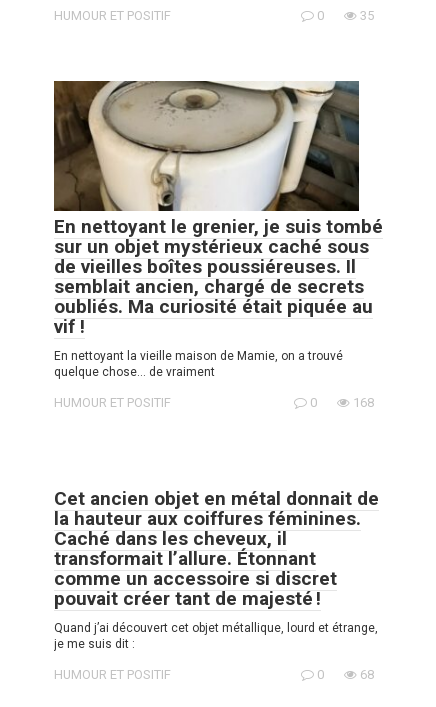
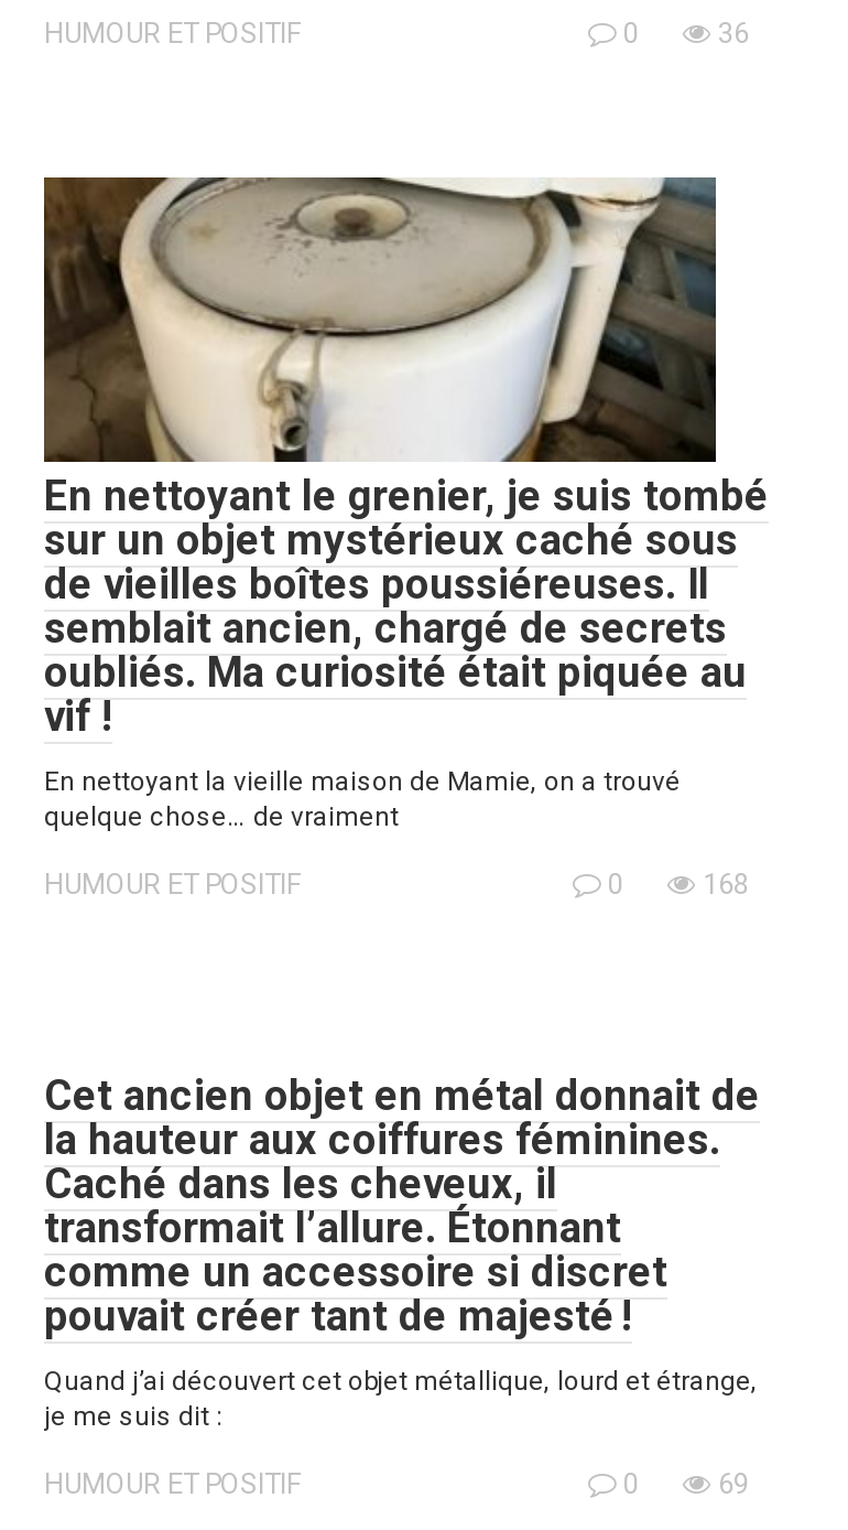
[357,8,374,23] 35 -> [711,16,749,49] 36
[357,667,374,682] 68 -> [711,1467,749,1500] 69

